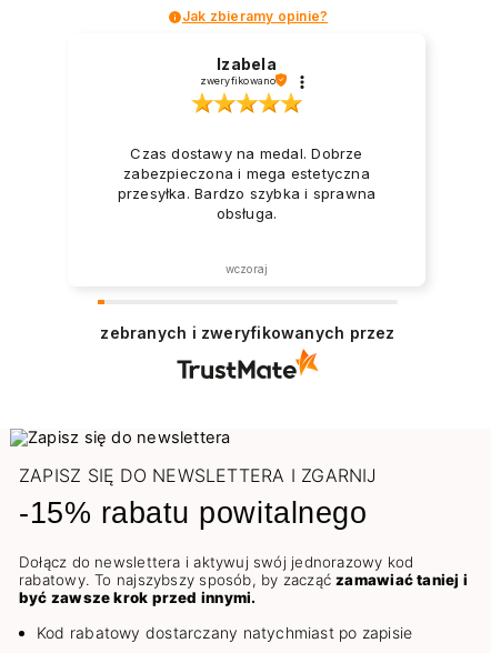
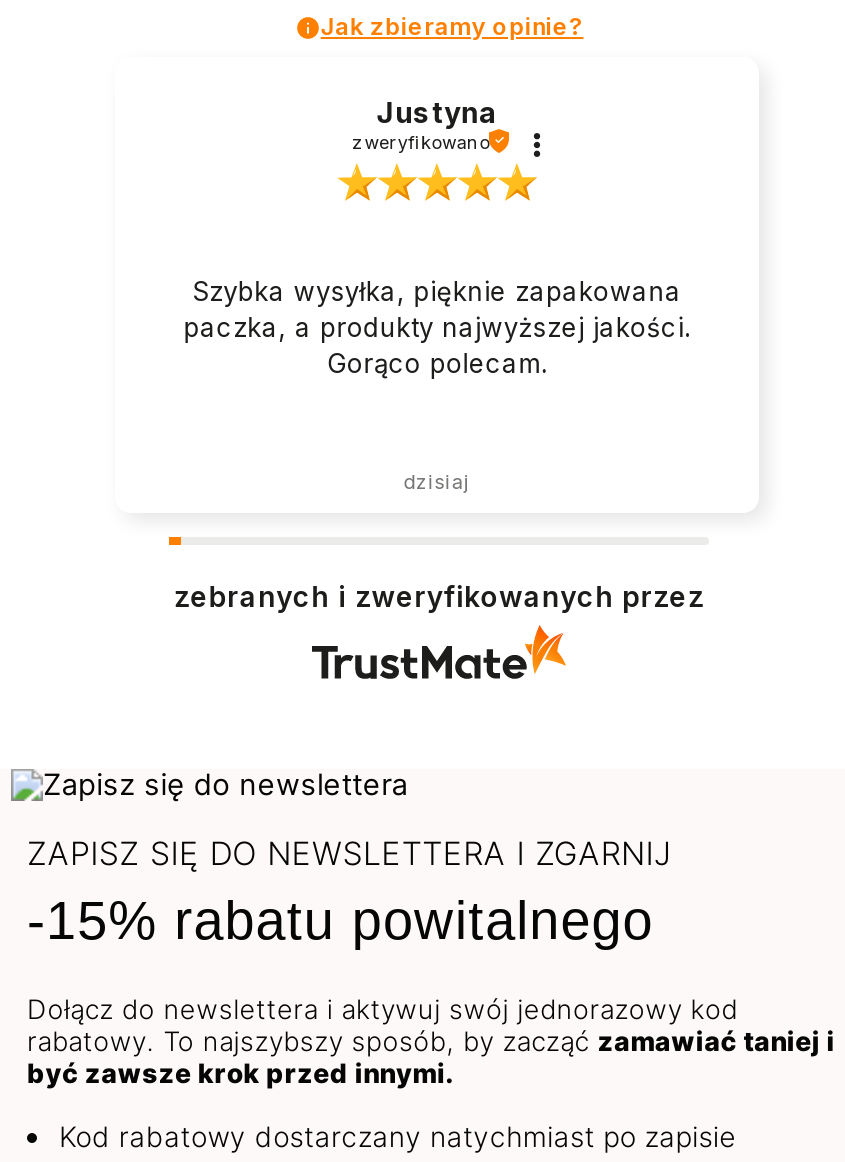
[217,54,276,73] Izabela -> [376,94,498,128] Justyna
[117,144,376,222] Czas dostawy na medal. Dobrze | zabezpieczona i mega estetyczna | przesyłka. Bardzo szybka i sprawna | obsługa. -> [184,275,690,379] Szybka wysyłka, pięknie zapakowana | paczka, a produkty najwyższej jakości. | Gorąco polecam.
[225,262,268,275] wczoraj -> [403,468,471,492] dzisiaj

